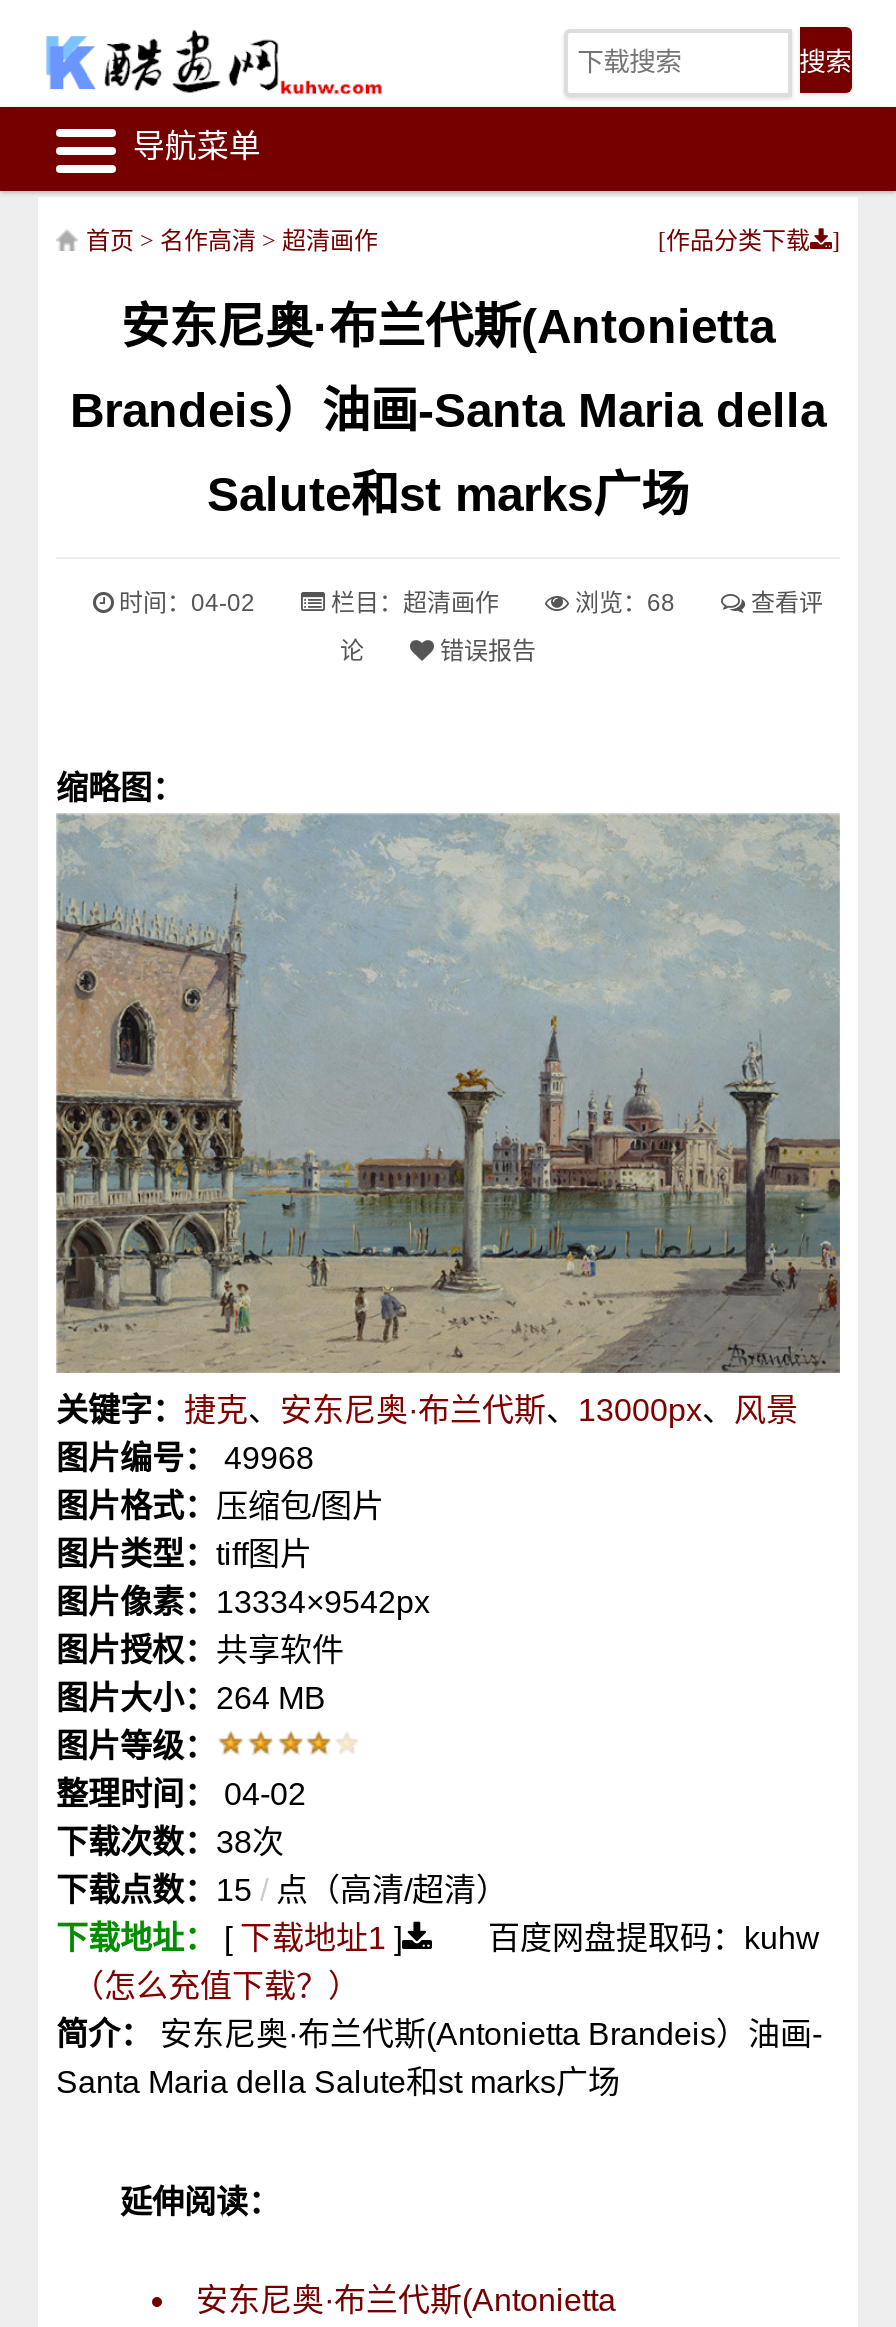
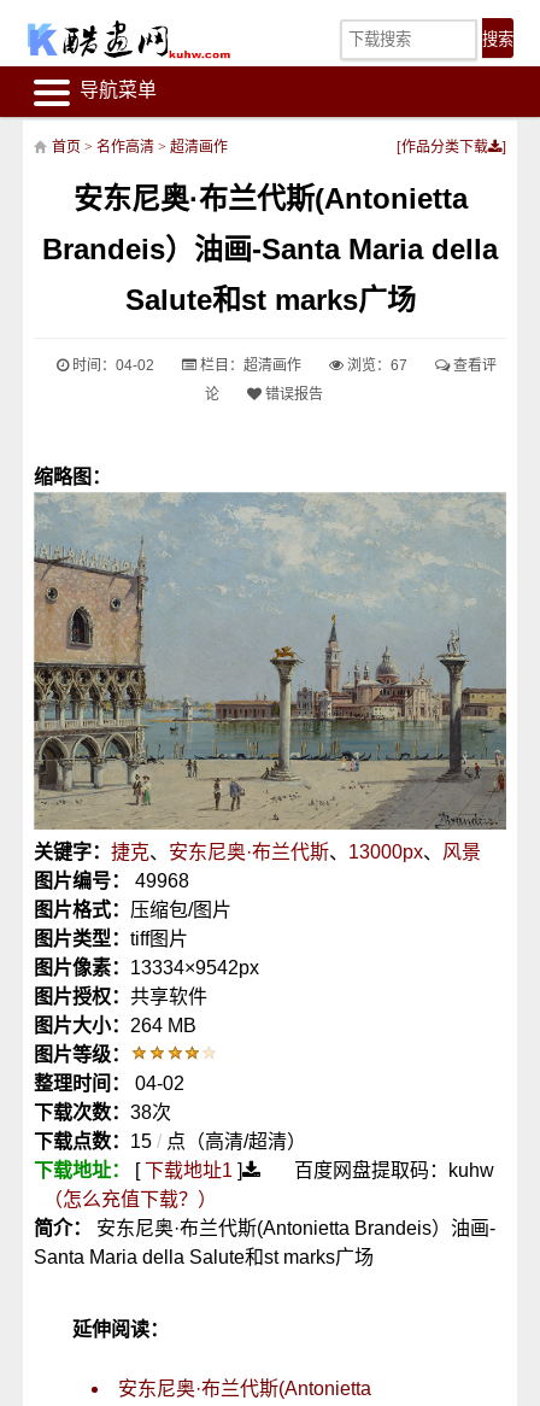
[569,590,681,618] 浏览：68 -> [343,357,410,374] 浏览：67

